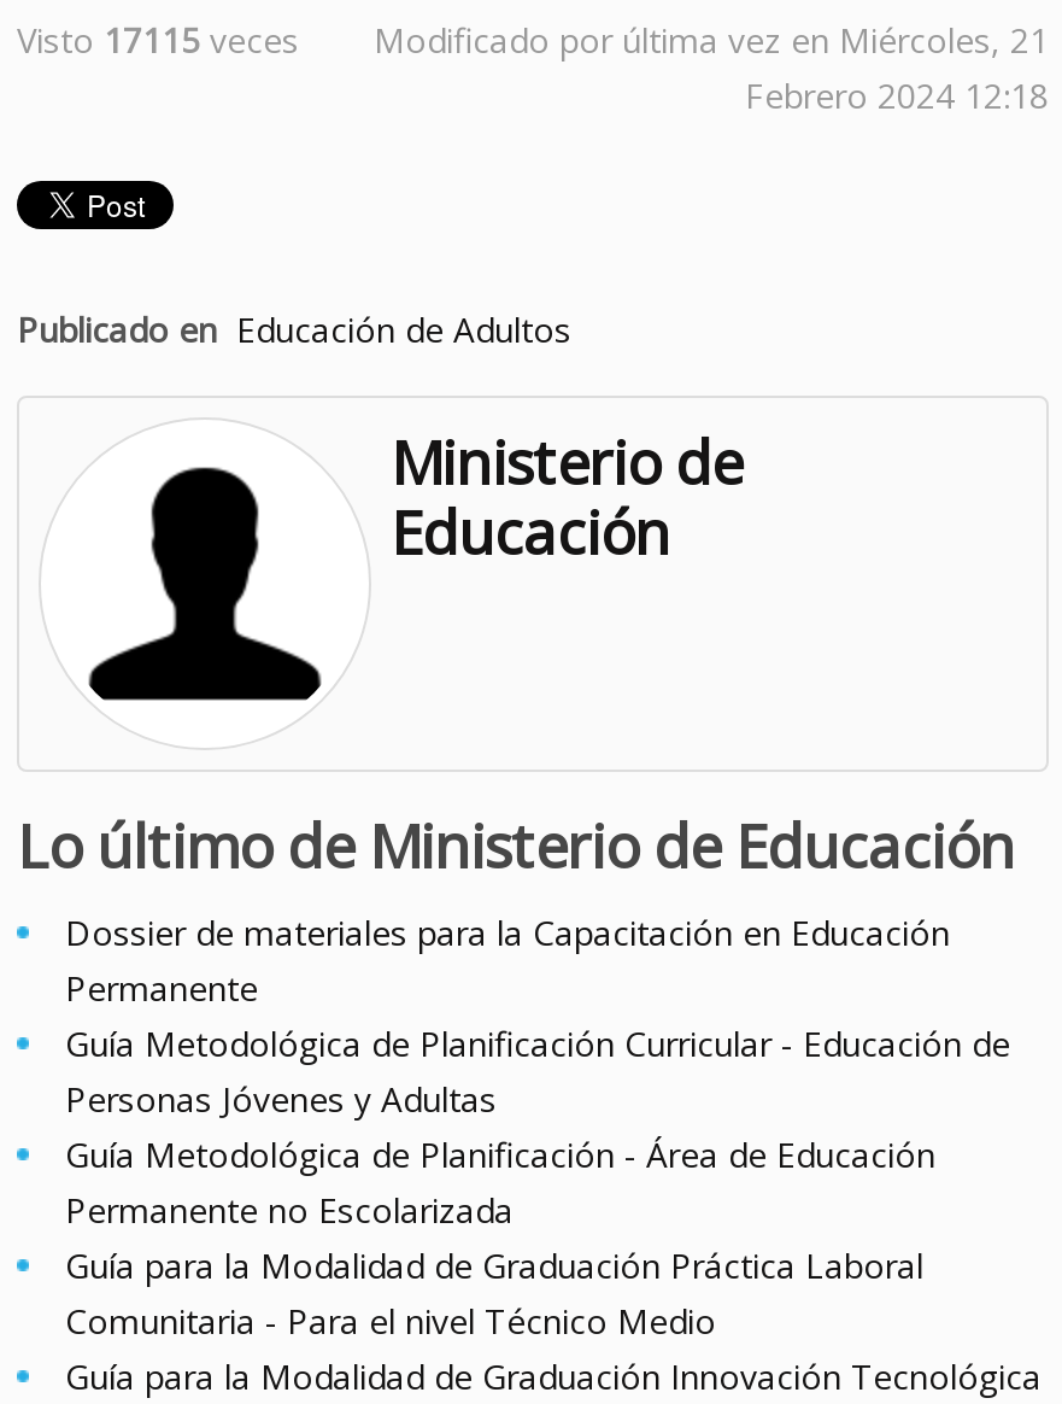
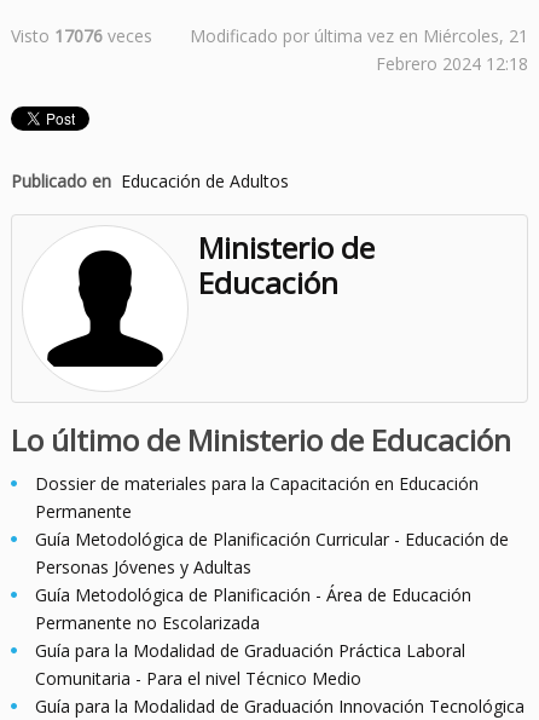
[17,16,1049,62] Visto 17115 veces Modificado por última vez en Miércoles, 21 -> [11,24,528,47] Visto 17076 veces Modificado por última vez en Miércoles, 21

